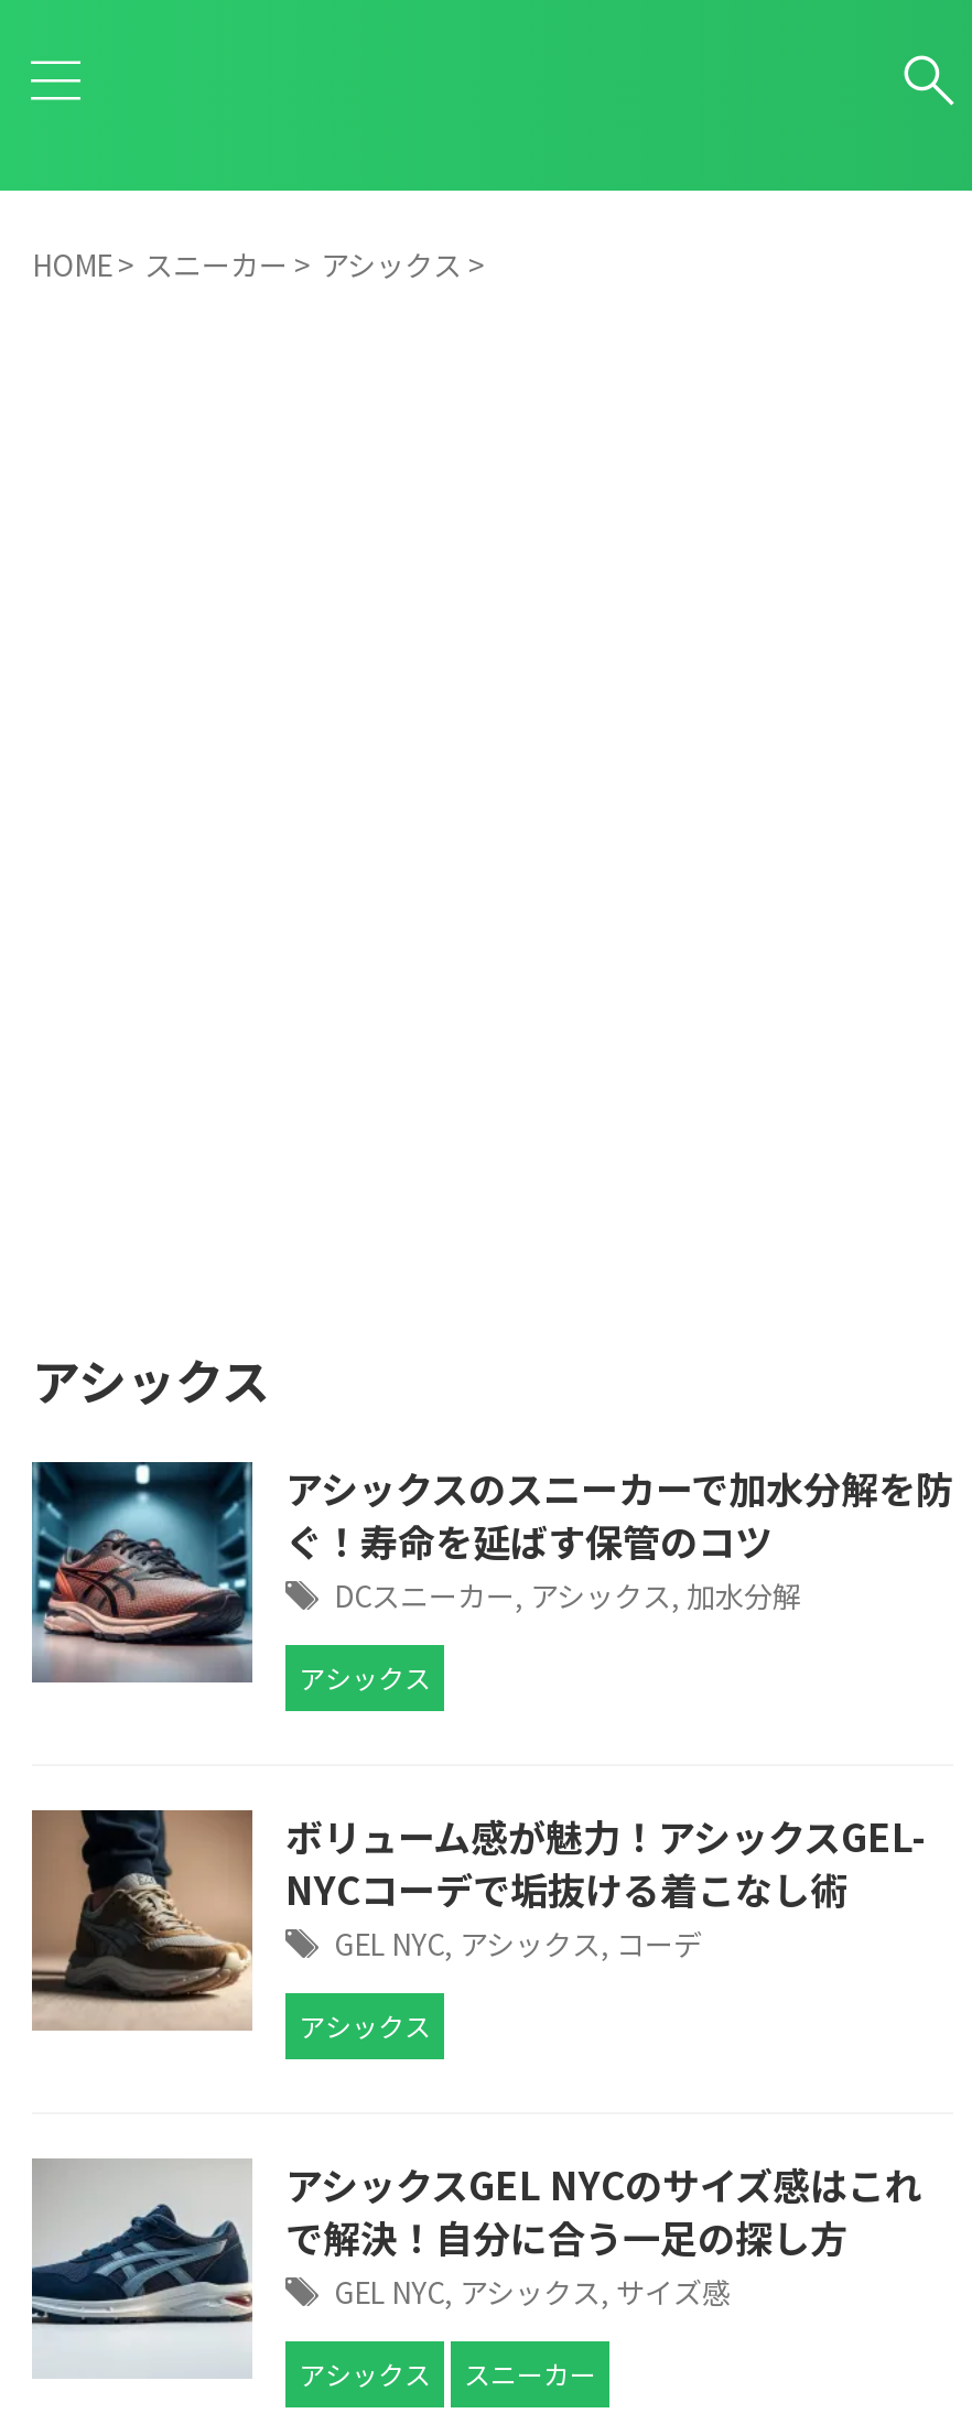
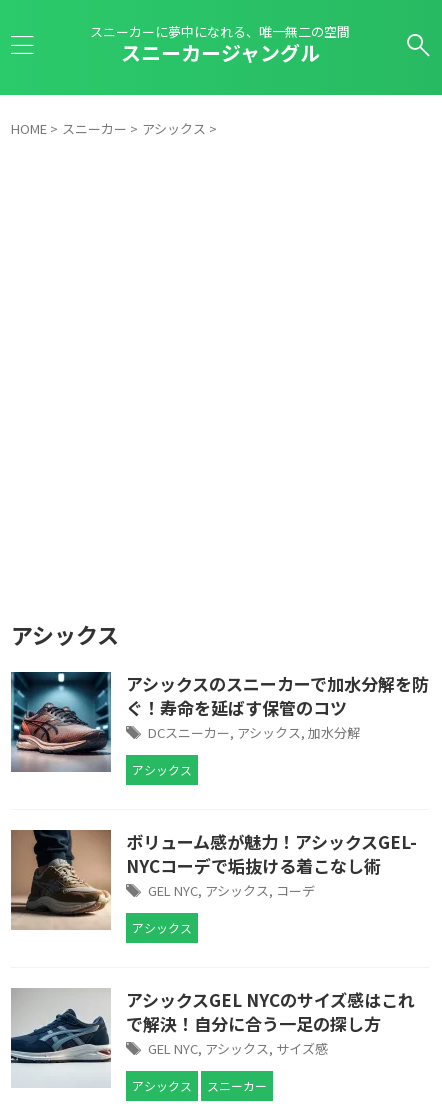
none -> [90,22,350,67] スニーカーに夢中になれる、唯一無二の空間 | スニーカージャングル

